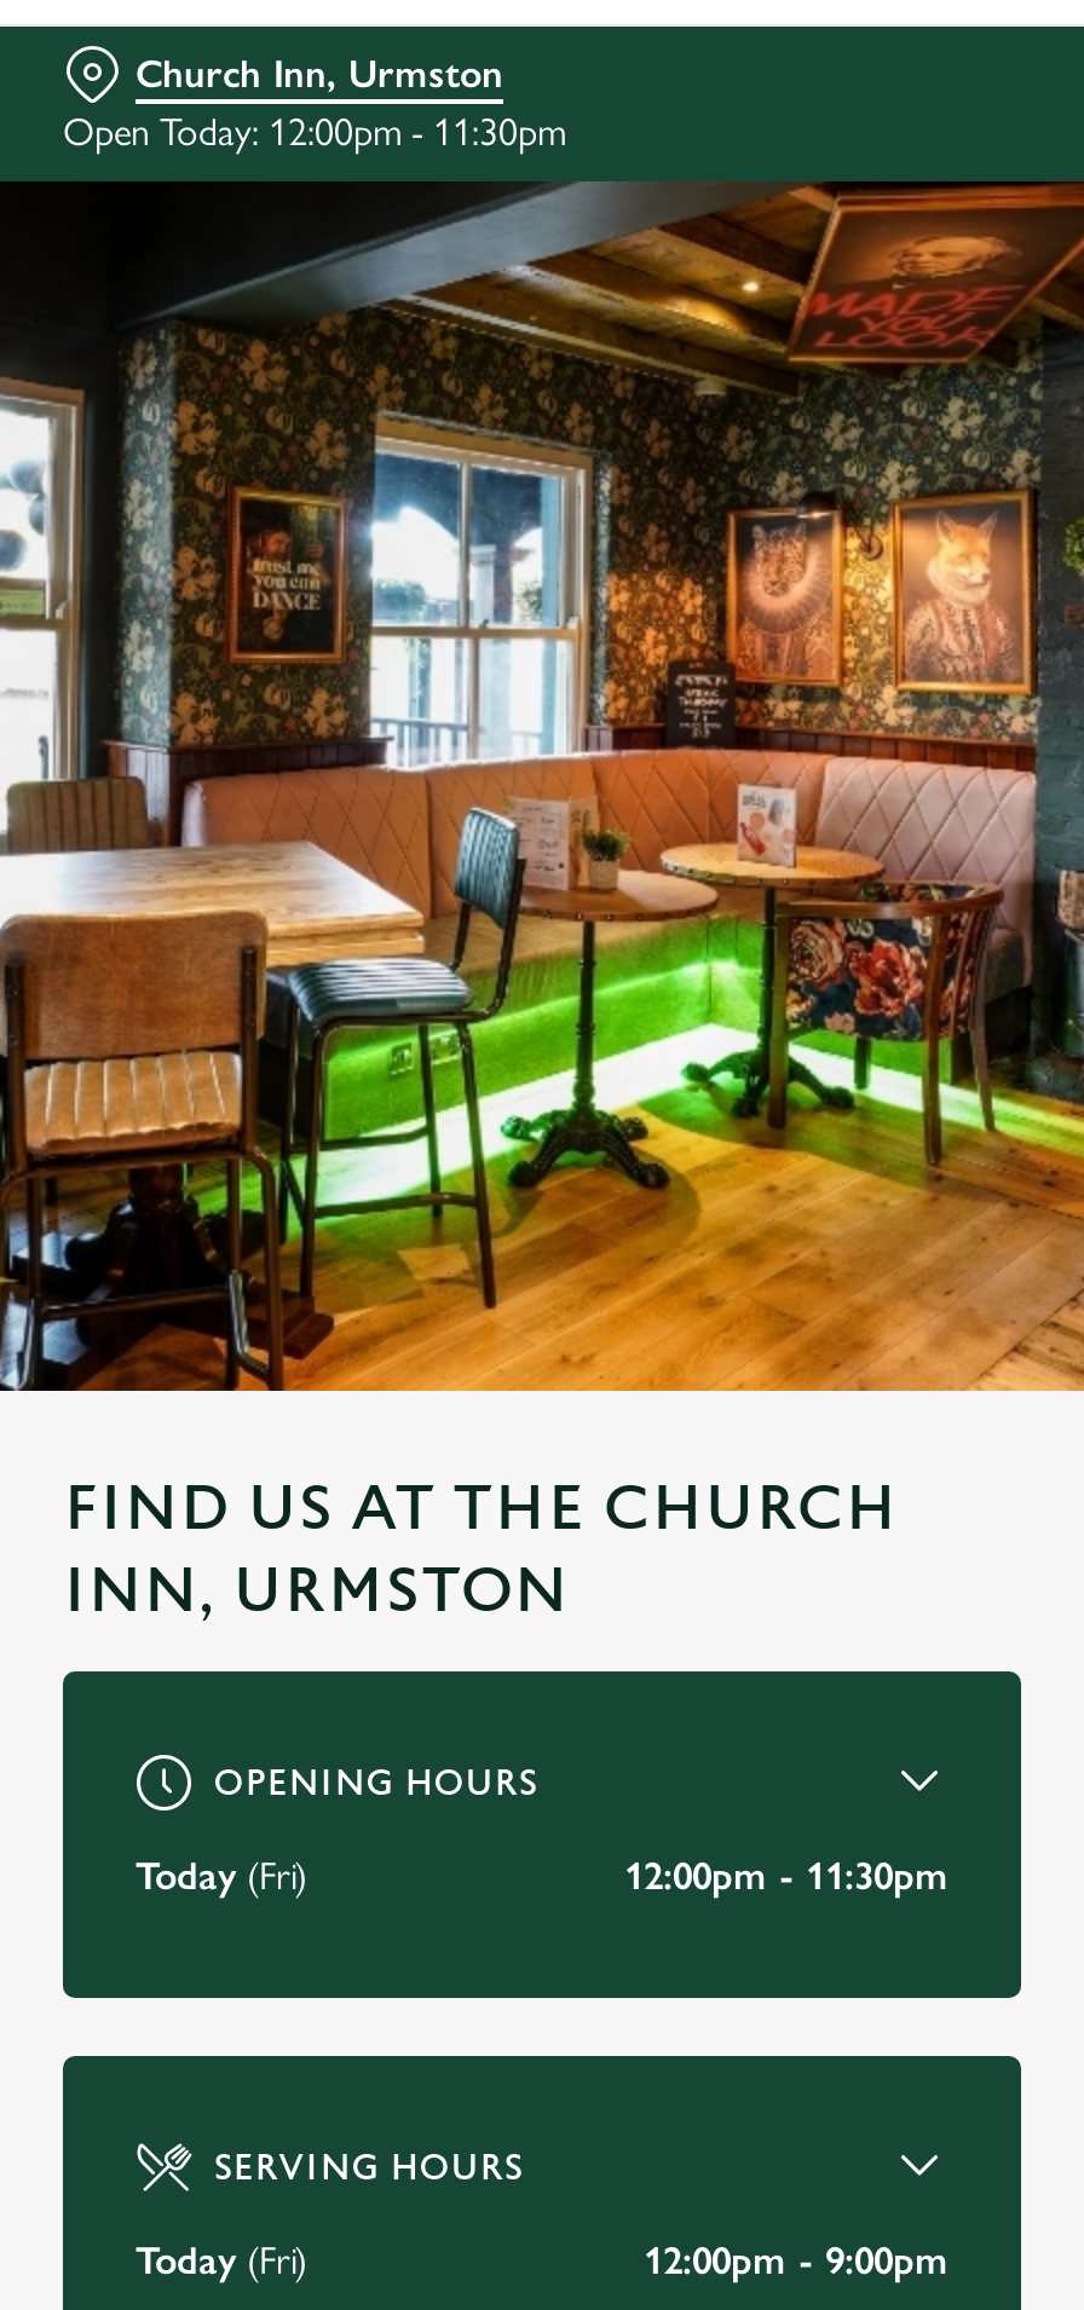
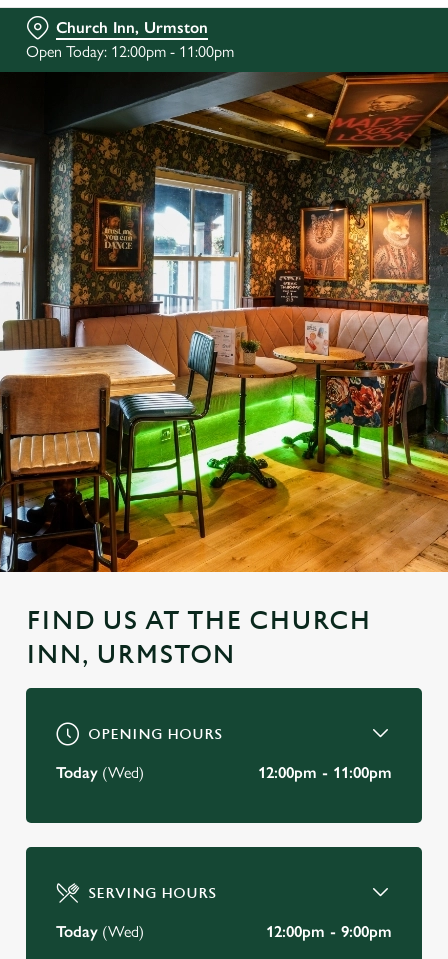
[63,109,566,155] Open Today: 12:00pm - 11:30pm -> [26,42,234,61] Open Today: 12:00pm - 11:00pm
[135,1853,307,1899] Today (Fri) -> [56,763,144,782] Today (Wed)
[624,1853,948,1899] 12:00pm - 11:30pm -> [258,763,392,782] 12:00pm - 11:00pm
[135,2237,307,2283] Today (Fri) -> [56,922,144,941] Today (Wed)

